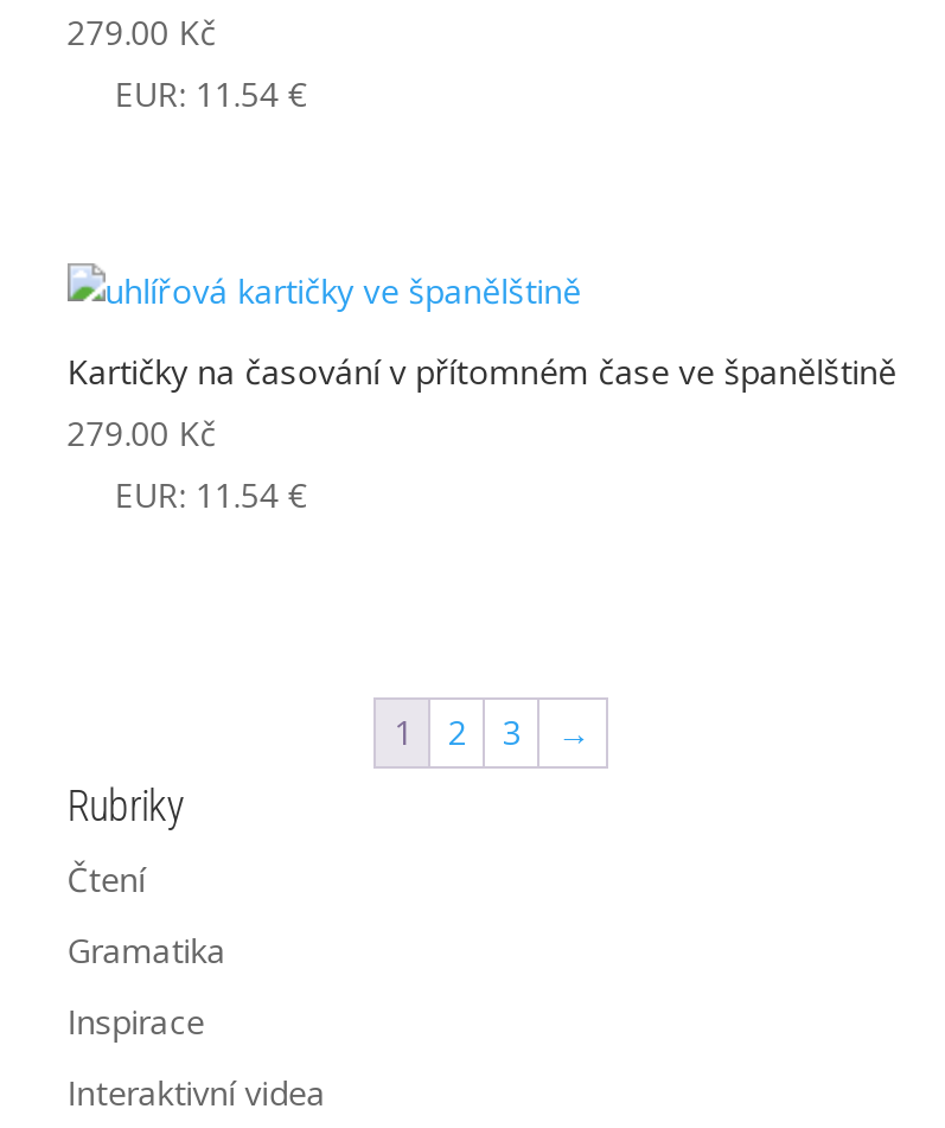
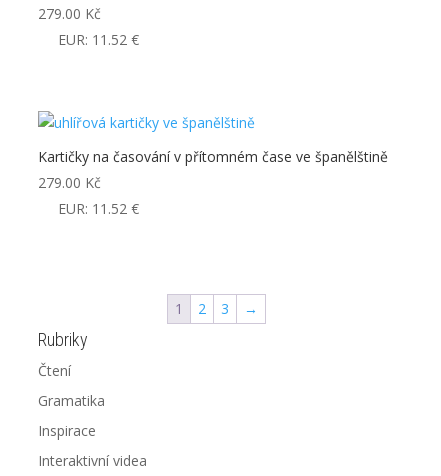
[115,72,307,117] EUR: 11.54 € -> [58,30,139,49] EUR: 11.52 €
[115,471,307,516] EUR: 11.54 € -> [58,199,139,218] EUR: 11.52 €

